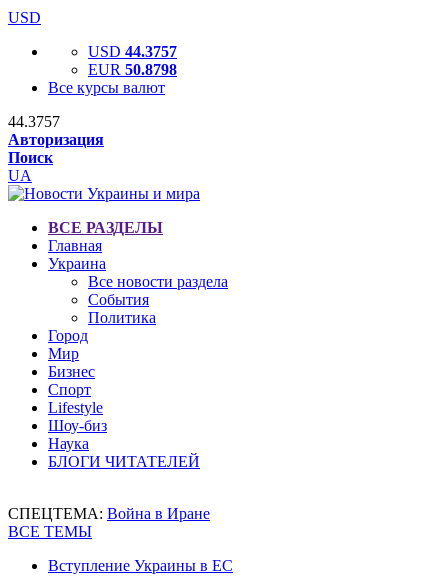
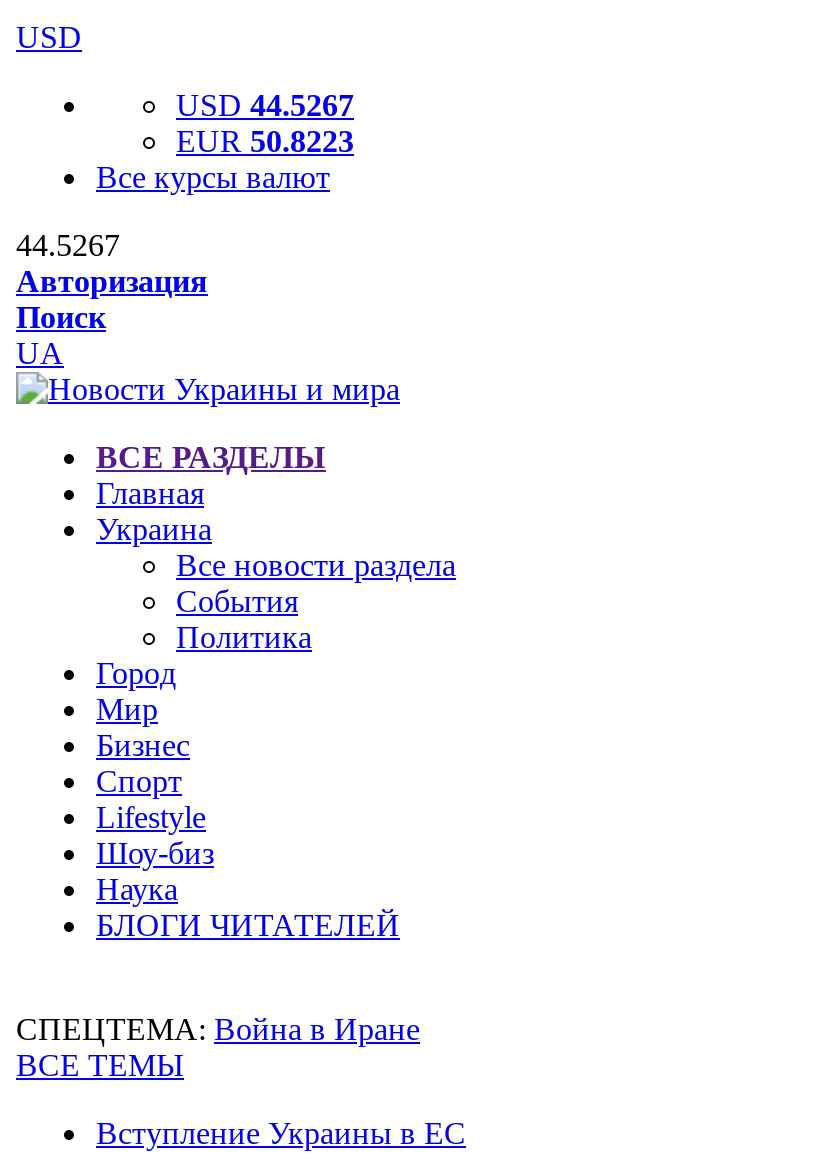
[88,43,177,60] USD 44.3757 -> [176,88,354,122] USD 44.5267
[88,61,177,78] EUR 50.8798 -> [176,124,354,158] EUR 50.8223
[8,113,60,130] 44.3757 -> [16,228,120,262] 44.5267

